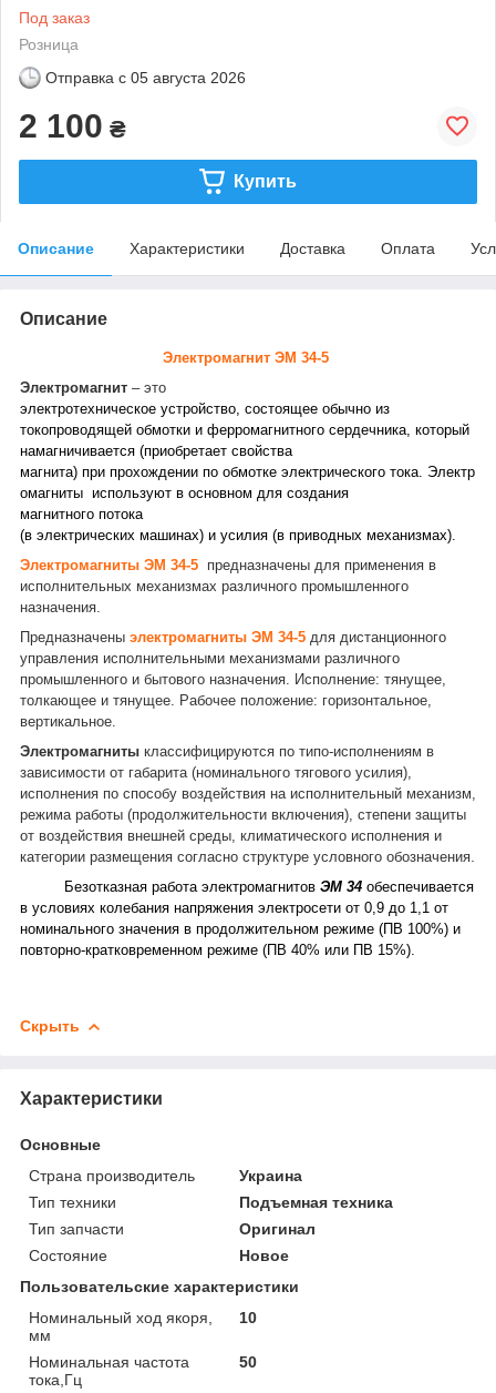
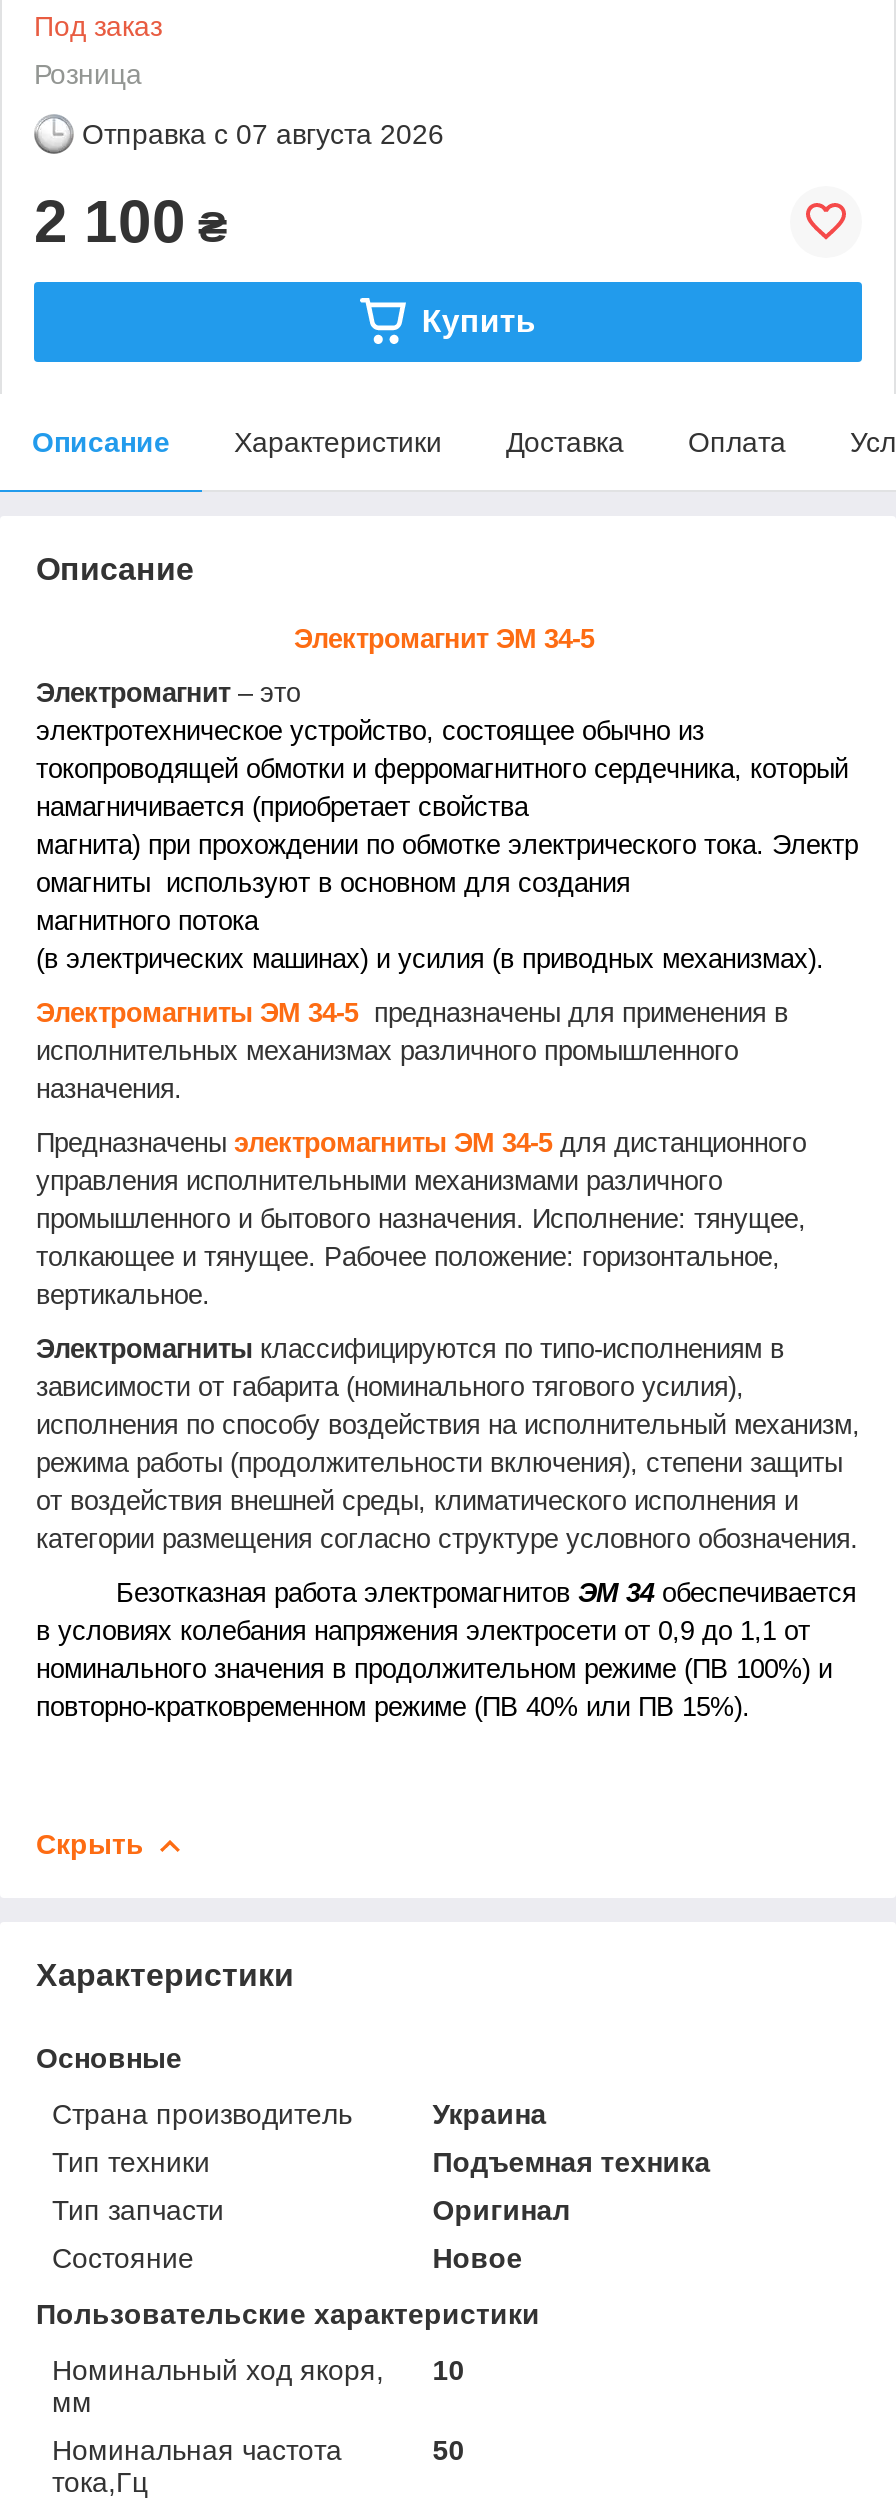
[45,69,246,86] Отправка с 05 августа 2026 -> [82,118,444,150] Отправка с 07 августа 2026

